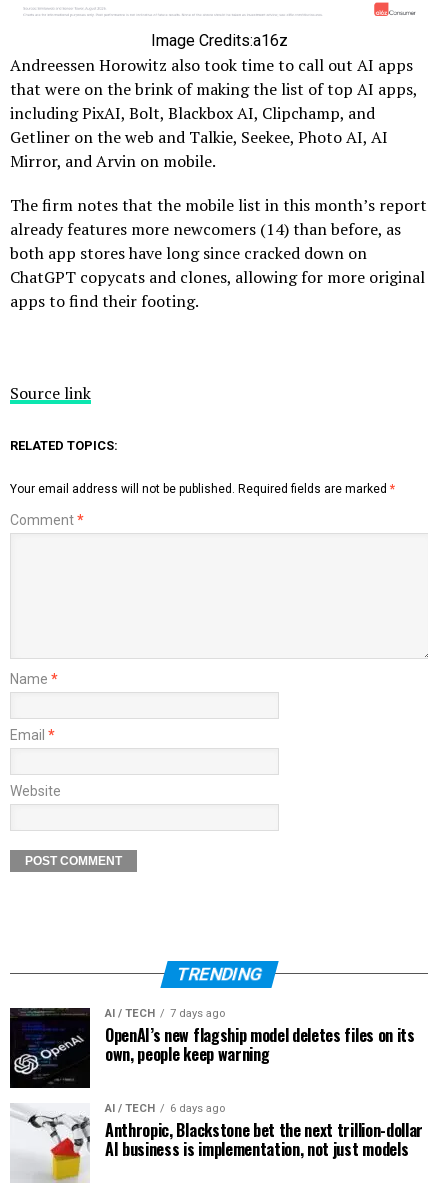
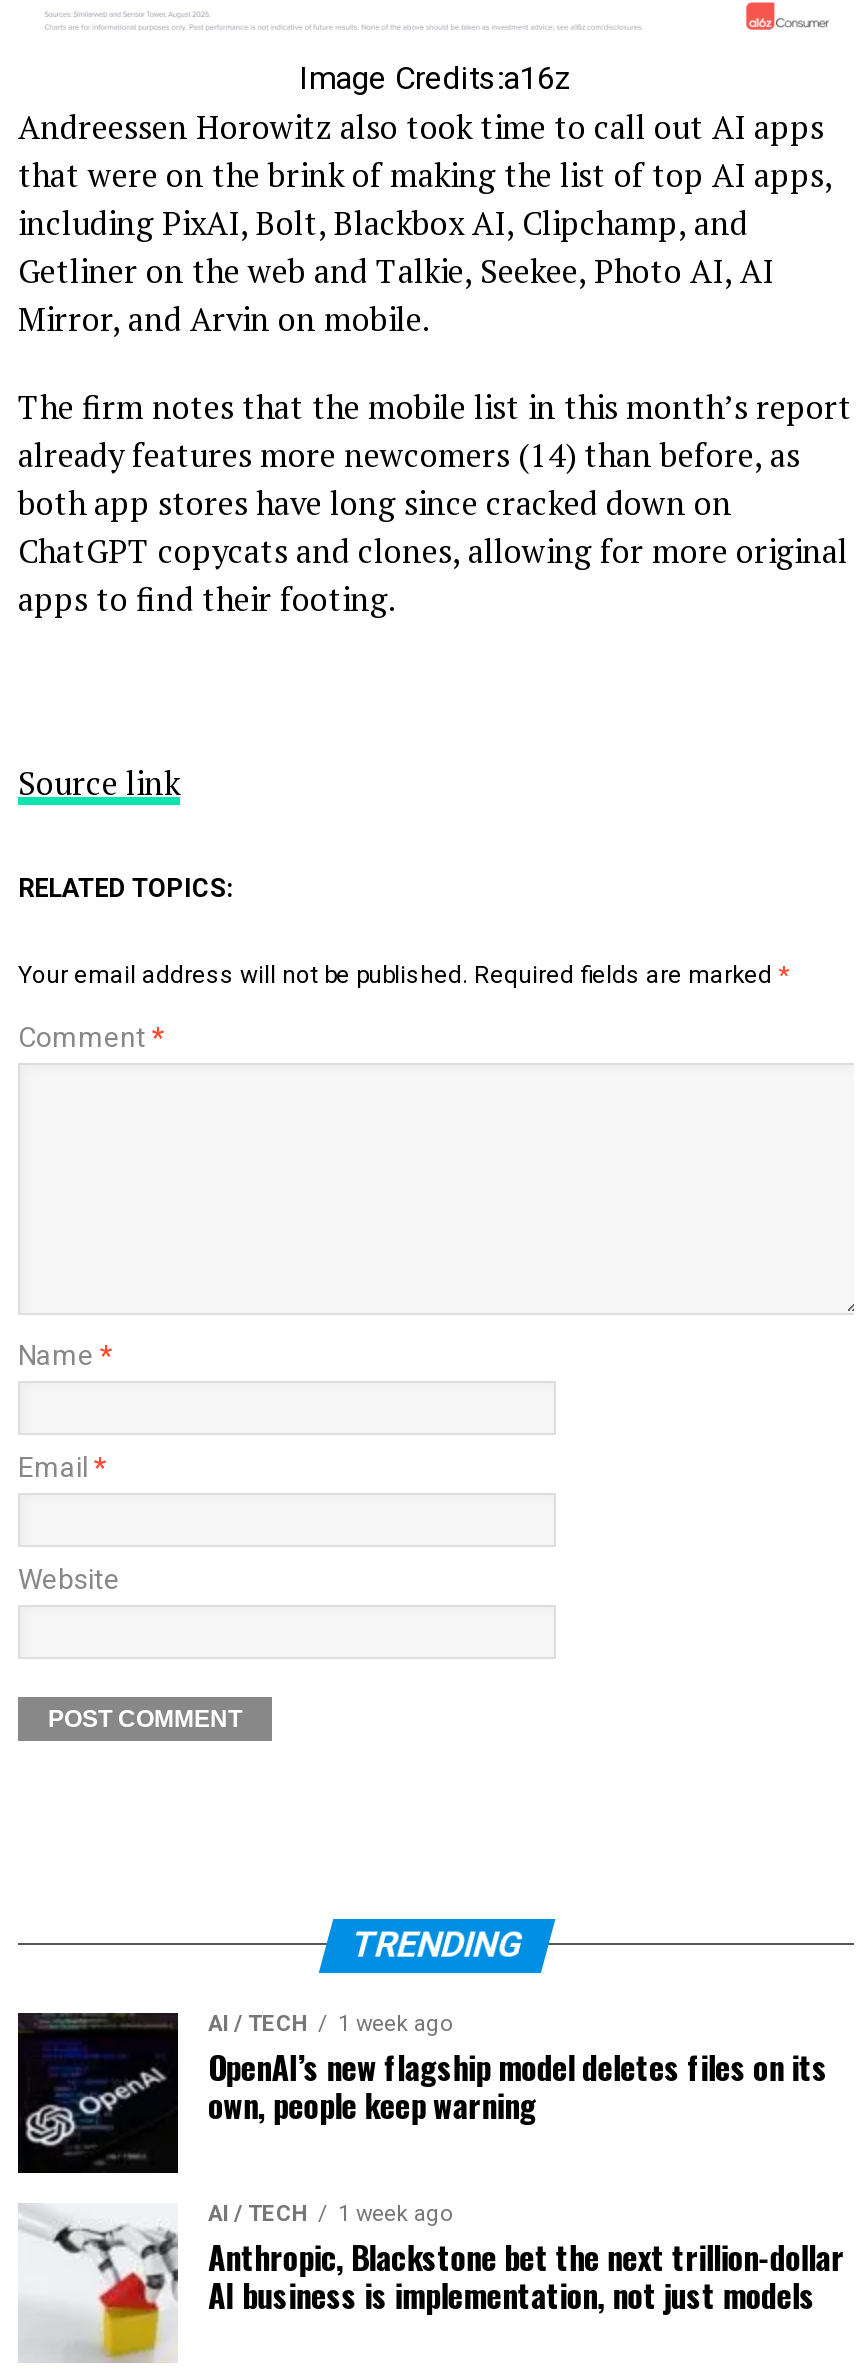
[105,1007,225,1020] AI / TECH 7 days ago -> [208,2011,452,2037] AI / TECH 1 week ago
[105,1102,225,1115] AI / TECH 6 days ago -> [208,2201,452,2227] AI / TECH 1 week ago

